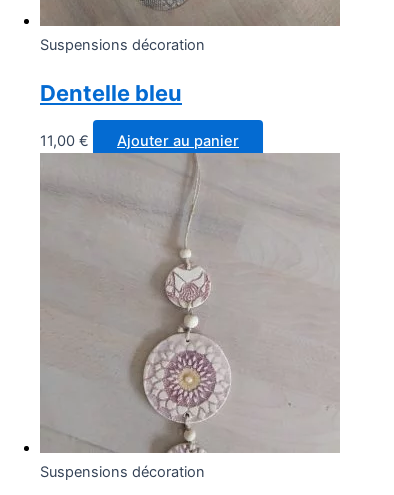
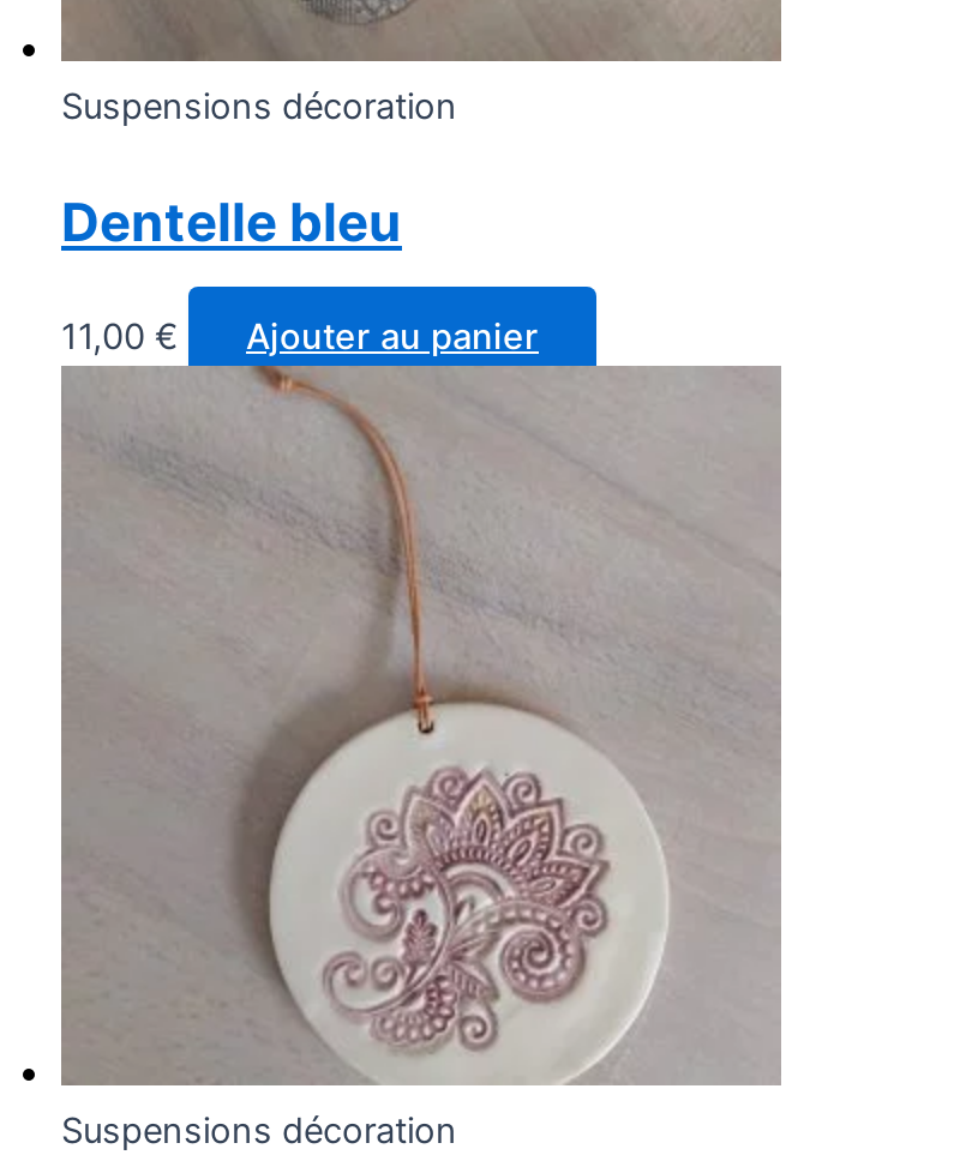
[109,153,292,453] [image] -> [196,365,668,1084] [image]

